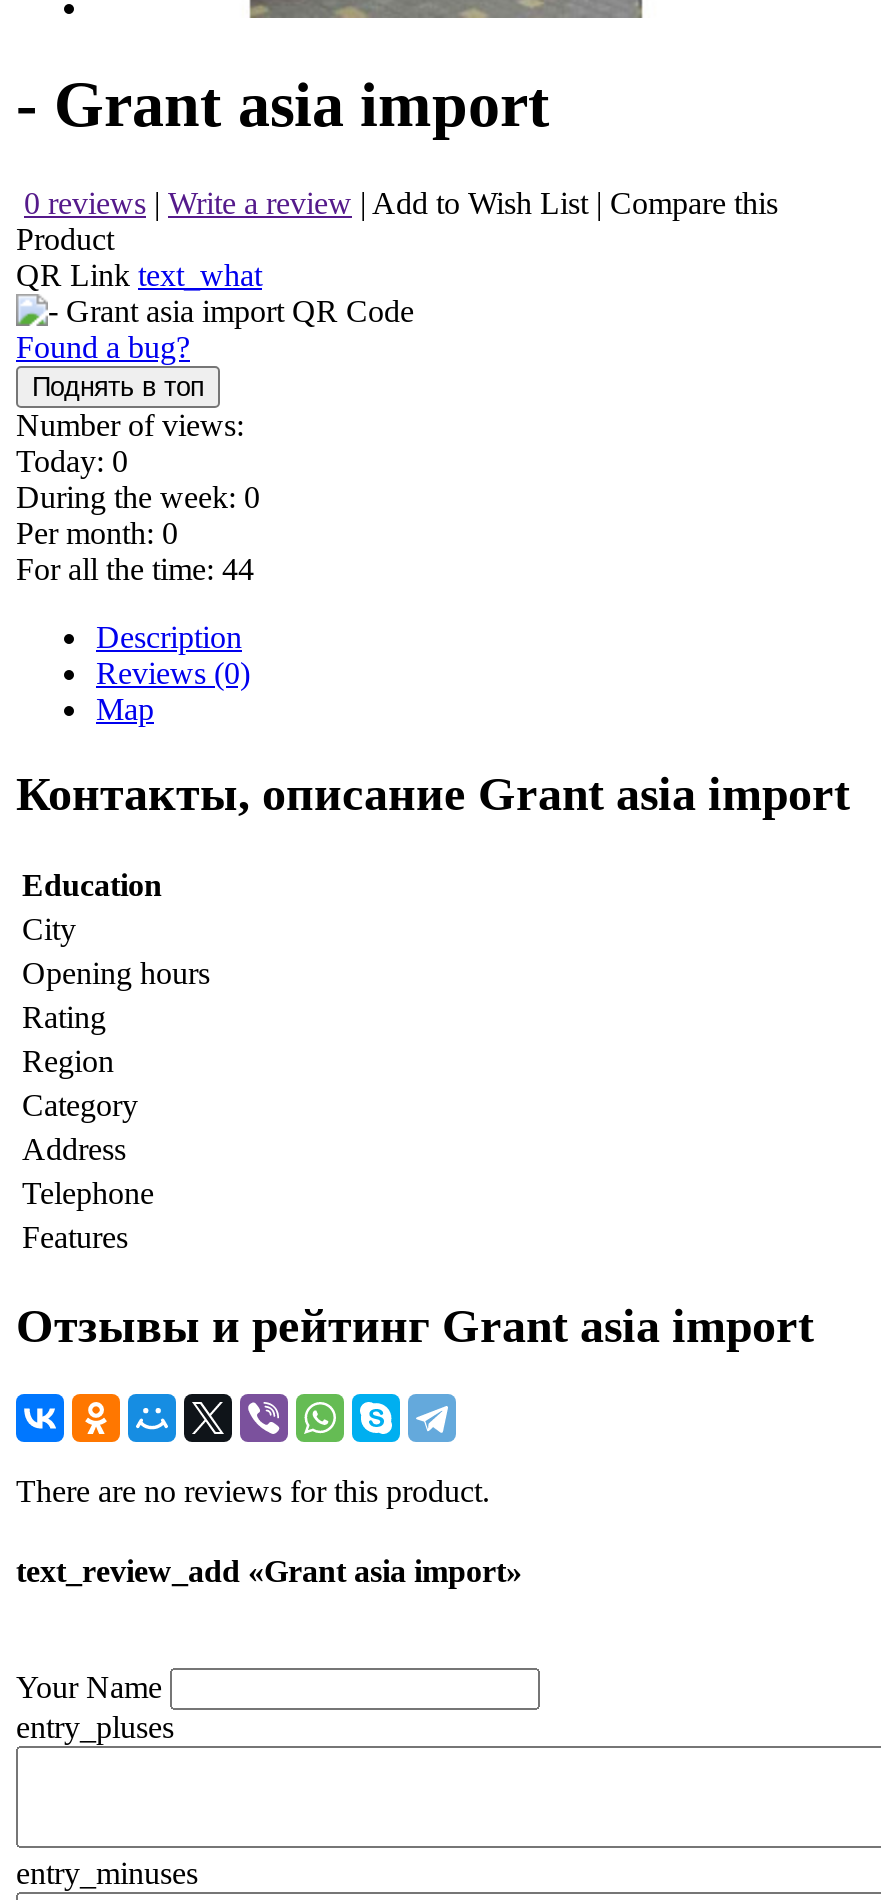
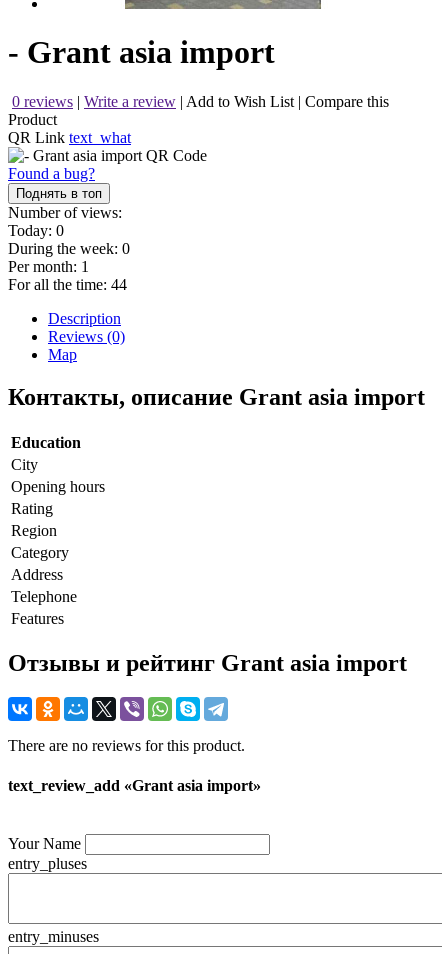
[16,516,178,550] Per month: 0 -> [8,258,89,275] Per month: 1

